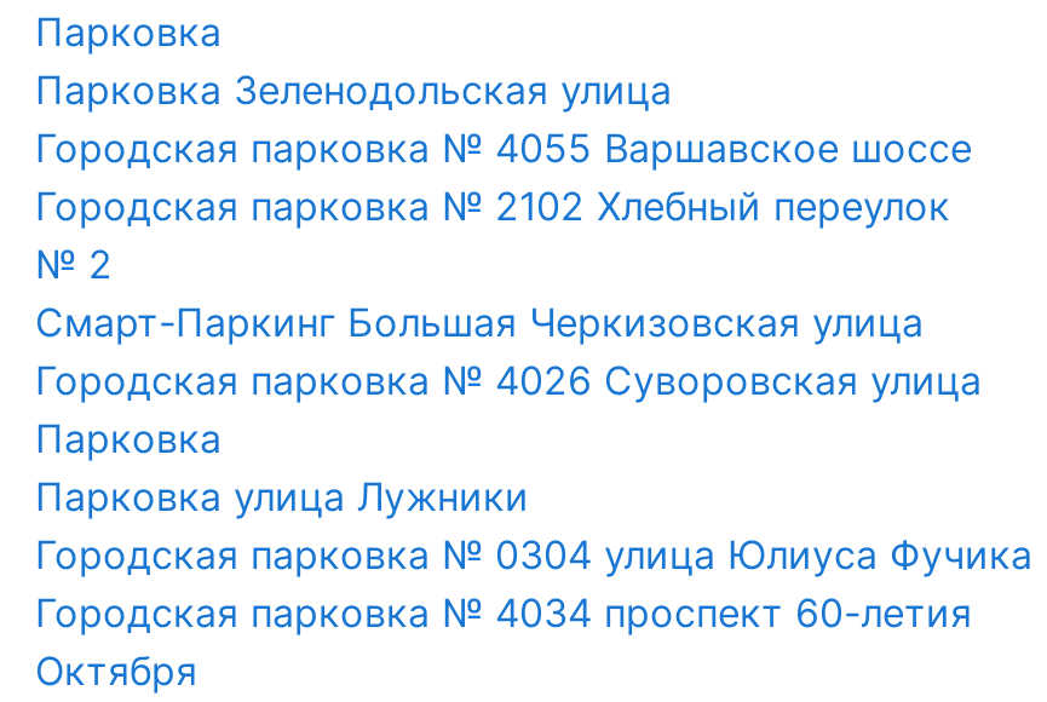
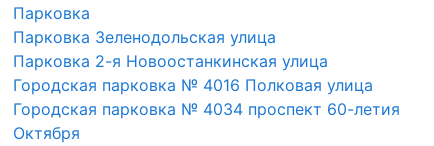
[35,123,1032,579] Городская парковка № 4055 Варшавское шоссе | Городская парковка № 2102 Хлебный переулок | № 2 | Смарт-Паркинг Большая Черкизовская улица | Городская парковка № 4026 Суворовская улица | Парковка | Парковка улица Лужники | Городская парковка № 0304 улица Юлиуса Фучика -> [13,51,373,95] Парковка 2-я Новоостанкинская улица | Городская парковка № 4016 Полковая улица

